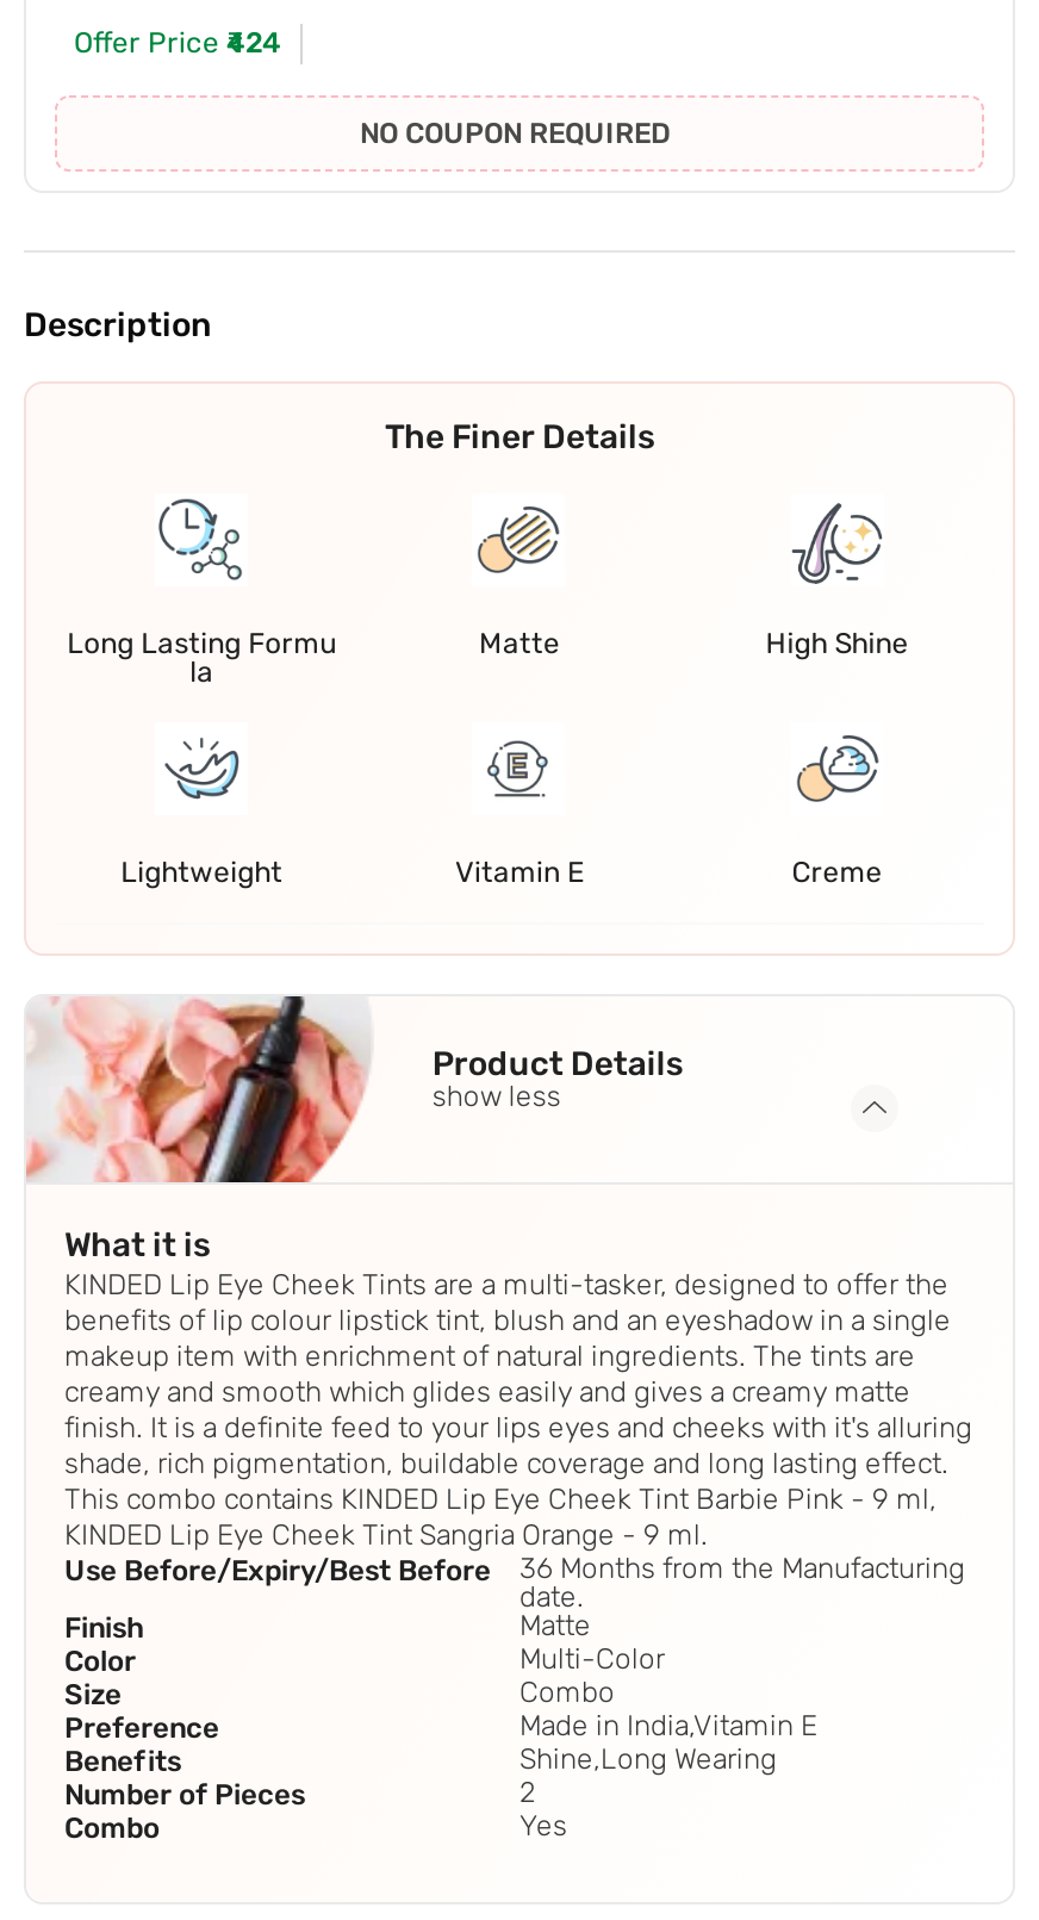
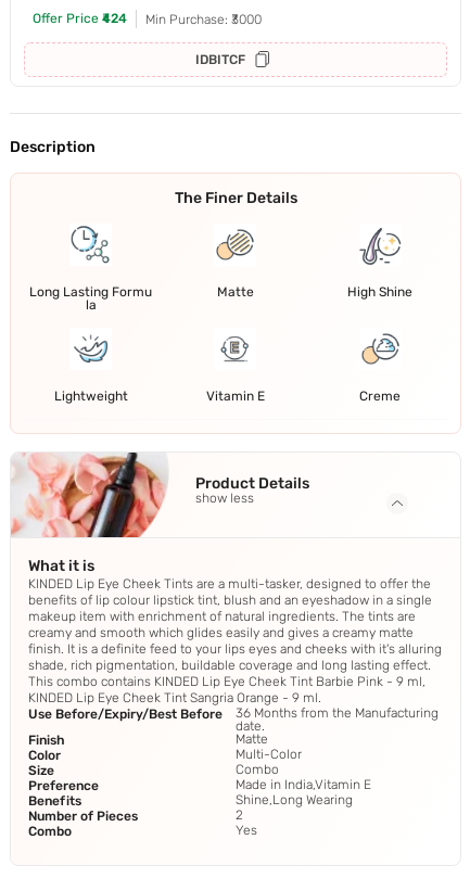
[360,118,670,151] NO COUPON REQUIRED -> [145,12,262,68] Min Purchase: ₹3000 | IDBITCF

